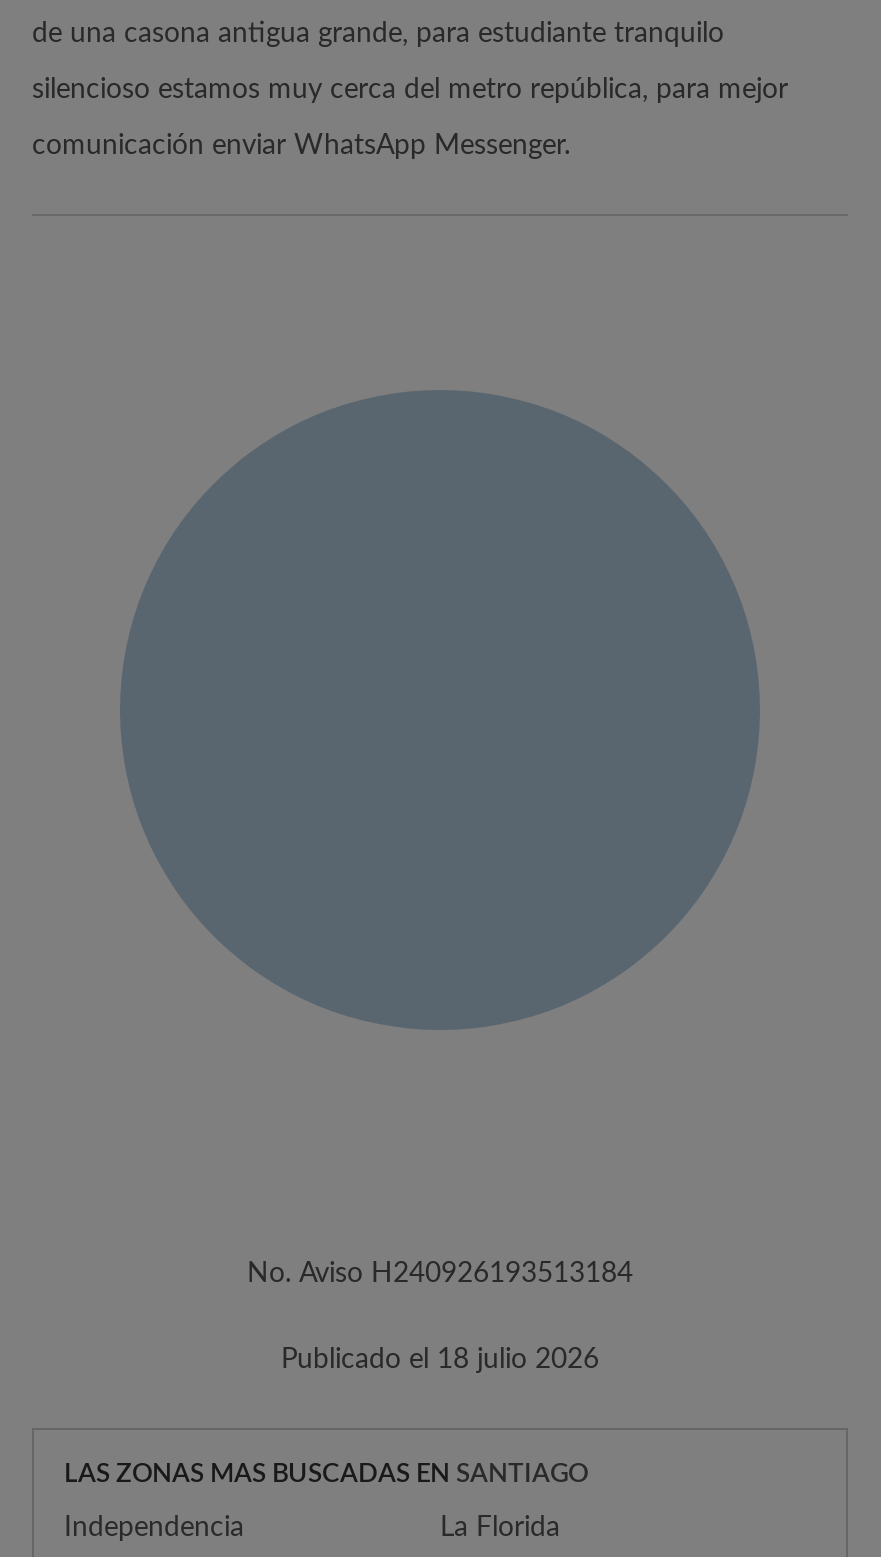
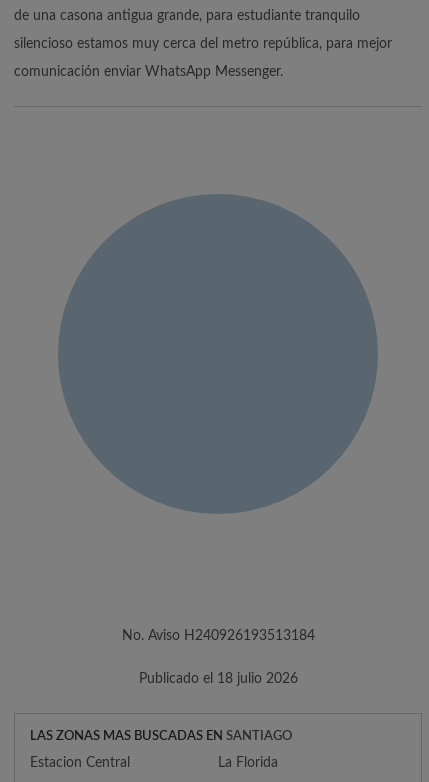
[64,1514,244,1542] Independencia -> [30,756,130,770] Estacion Central

